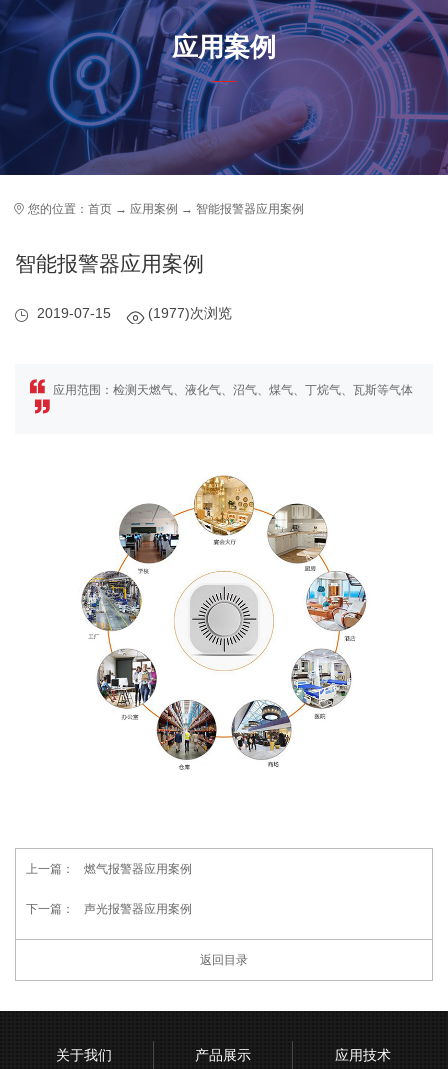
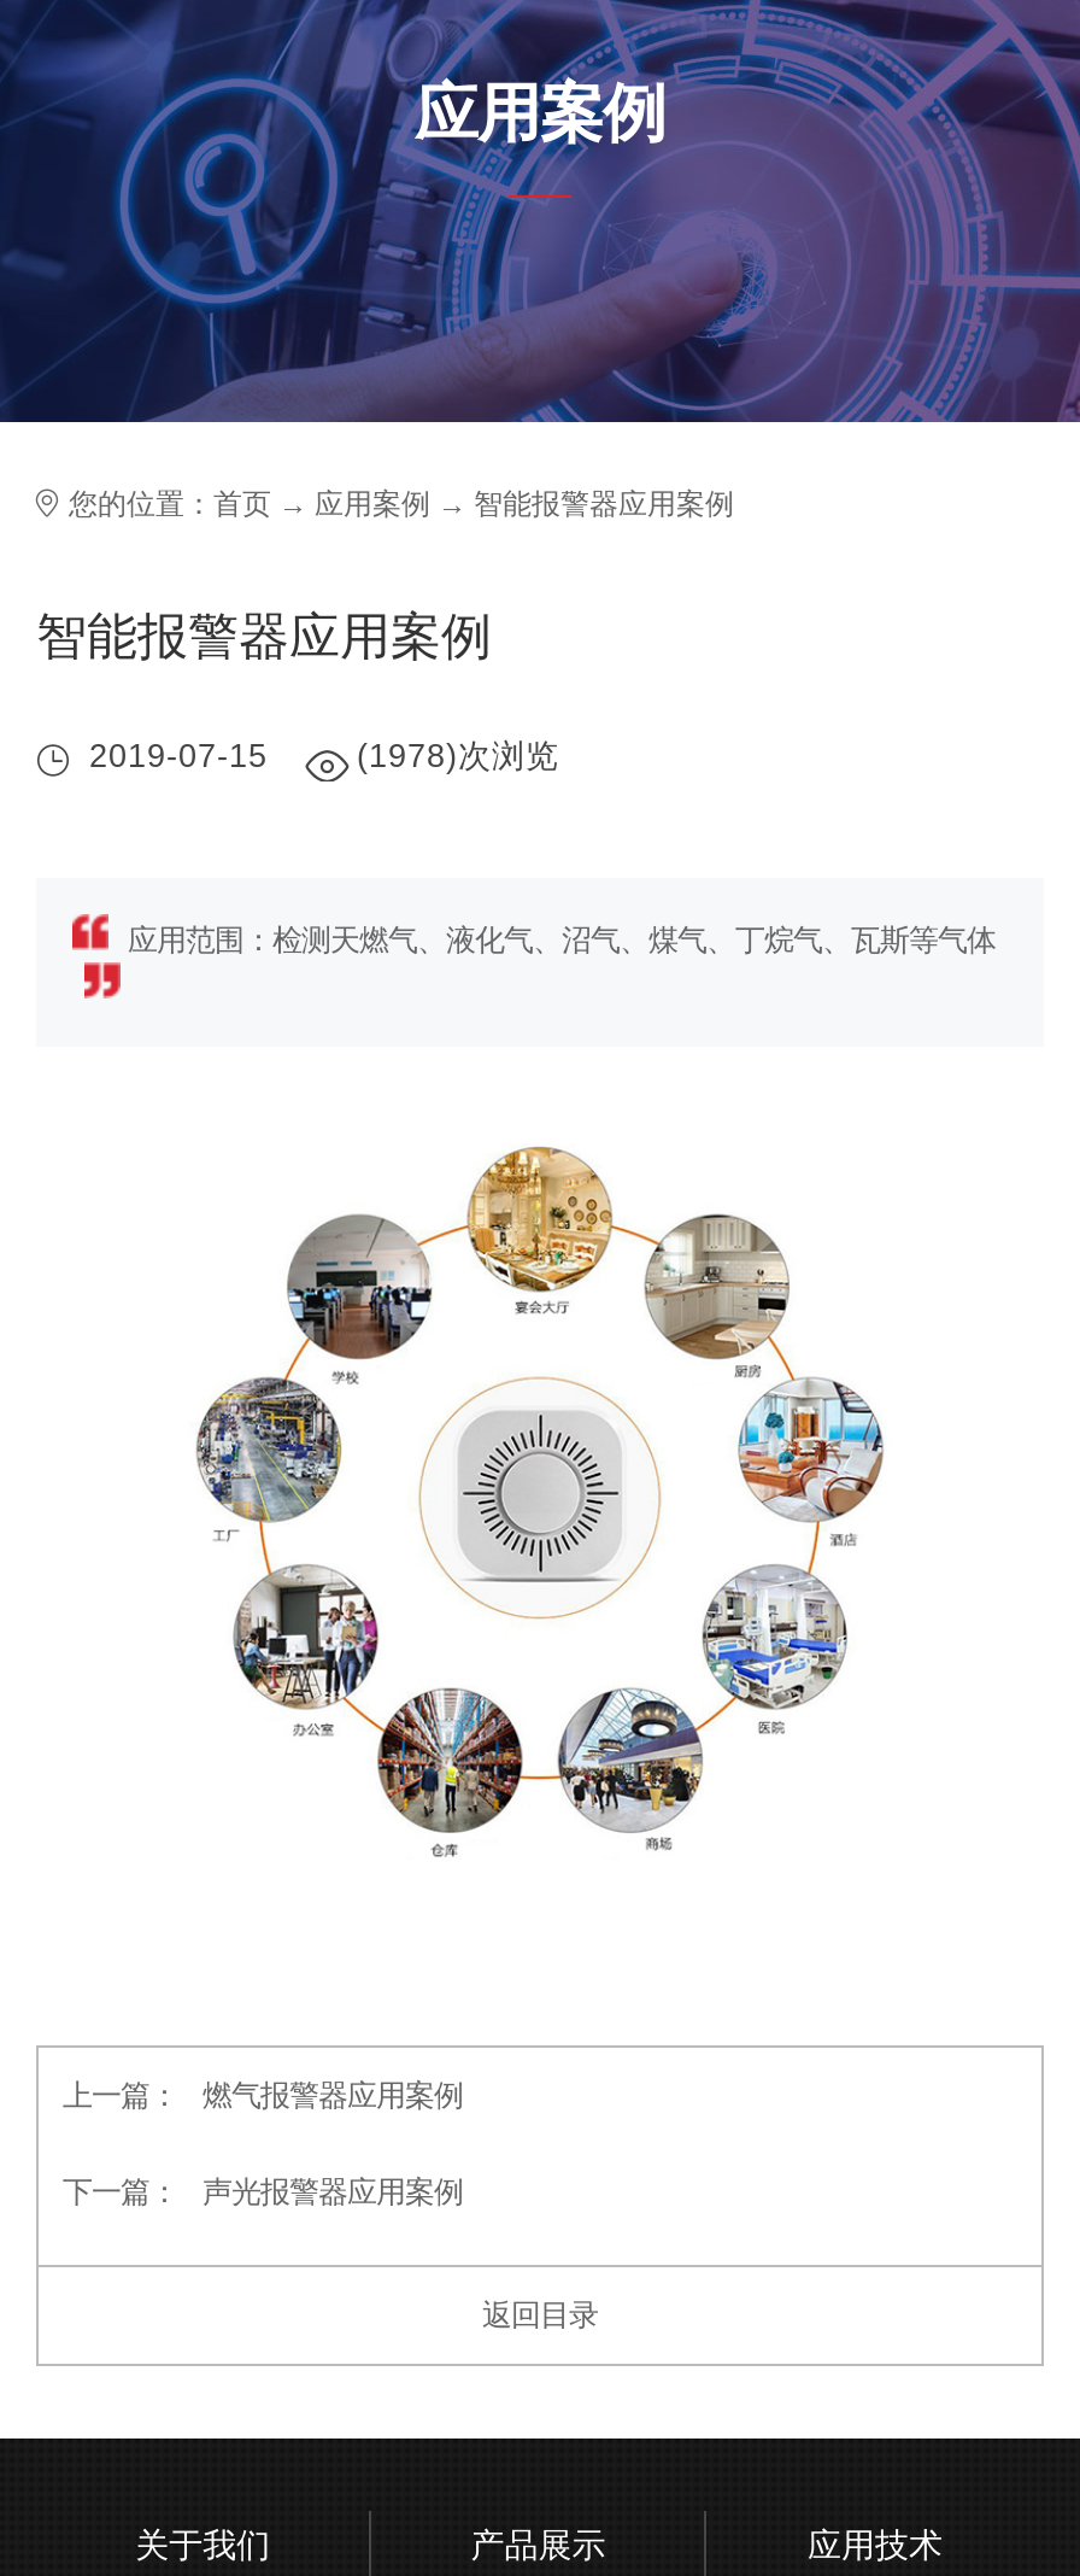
[148,306,232,321] (1977)次浏览 -> [357,738,559,774] (1978)次浏览

